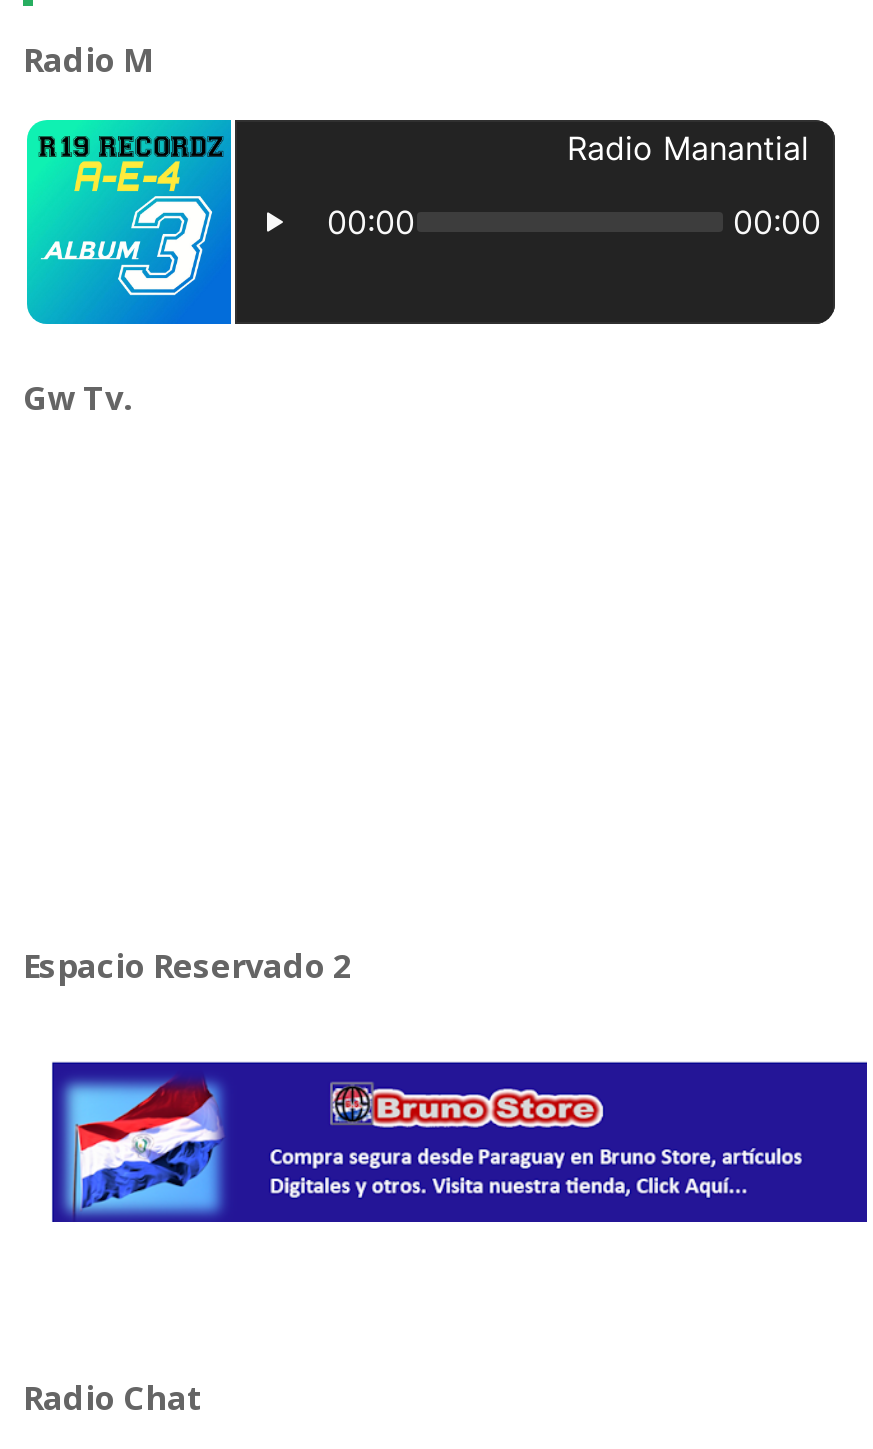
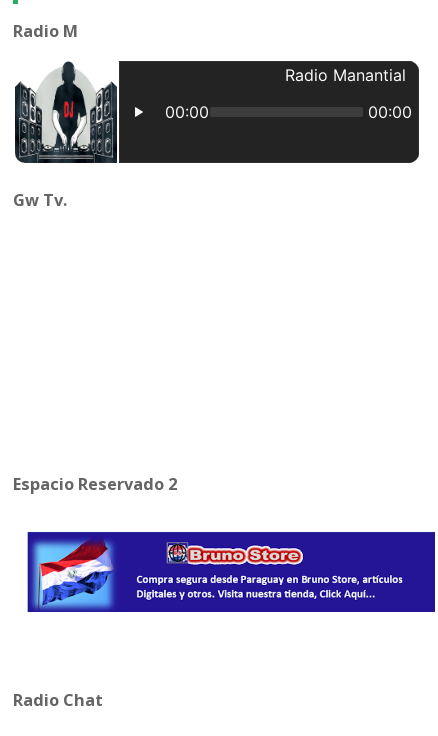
[25,118,233,326] [image] -> [14,61,118,164] [image]

